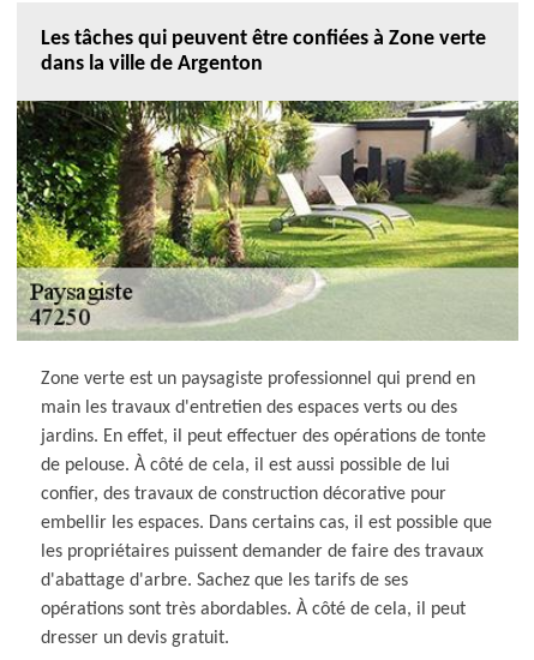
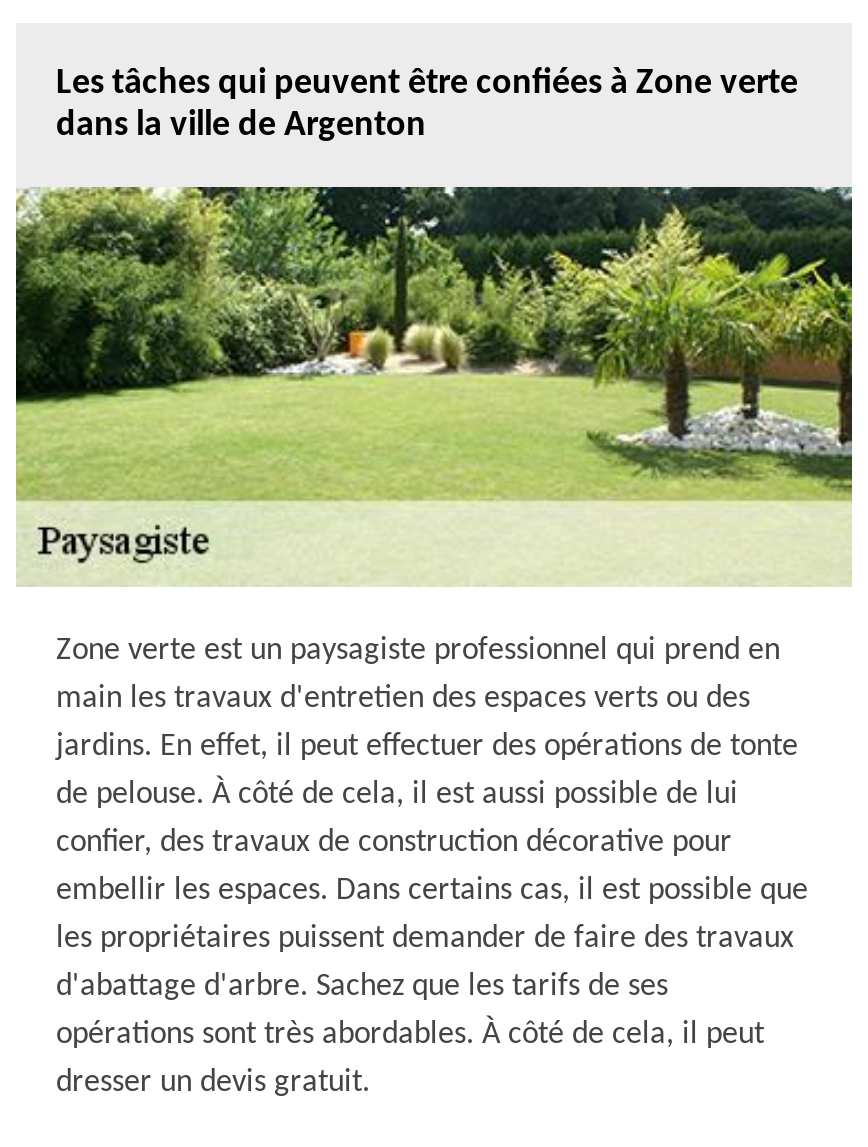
[16,100,520,341] [image] -> [14,185,854,585] [image]

